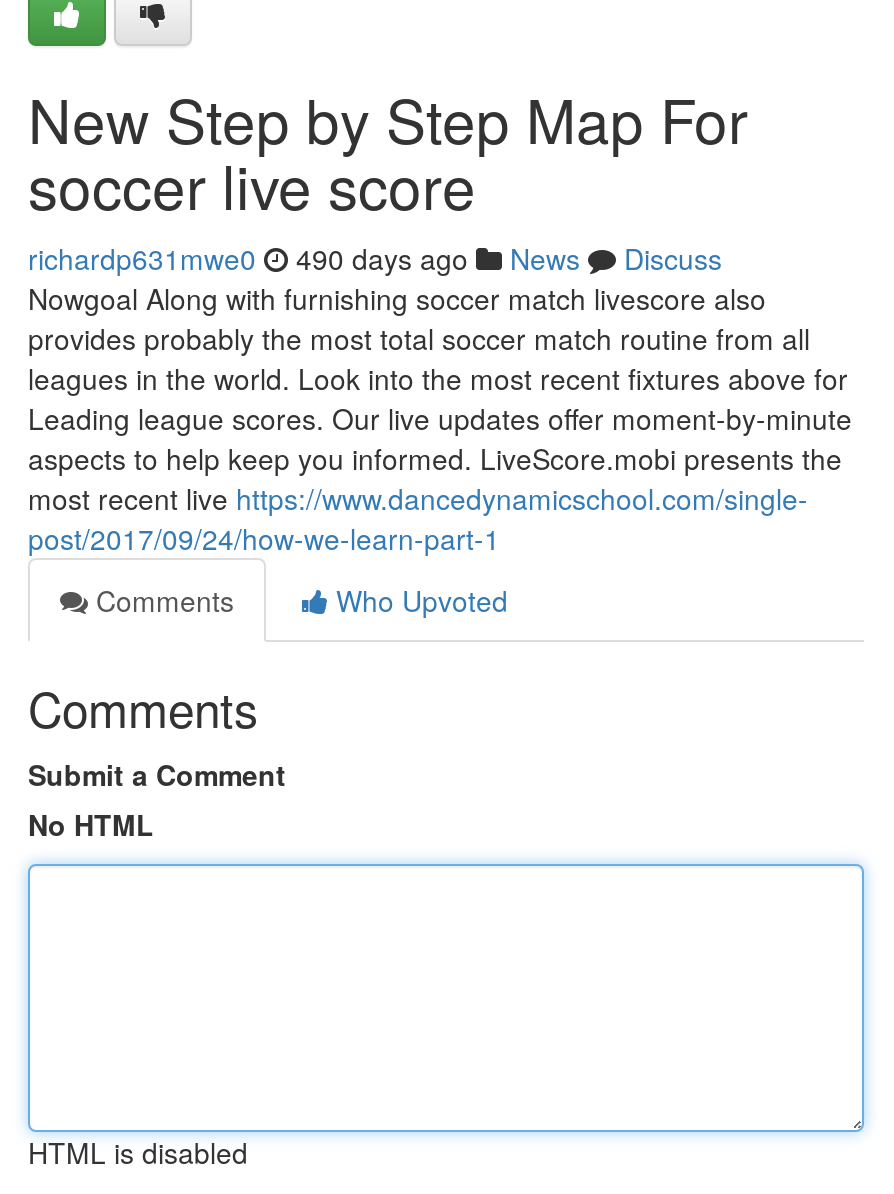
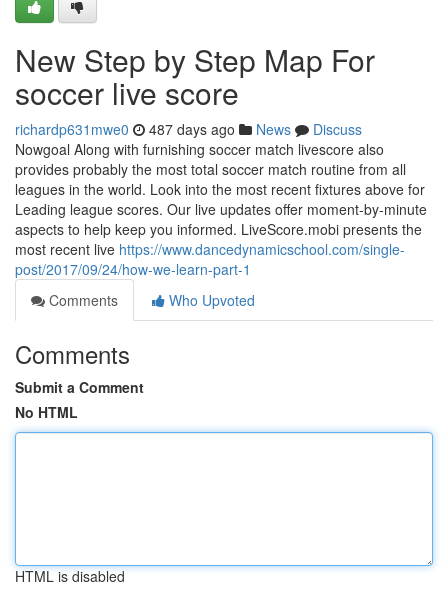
[28,238,722,278] richardp631mwe0 490 days ago News Discuss -> [15,119,362,139] richardp631mwe0 487 days ago News Discuss

